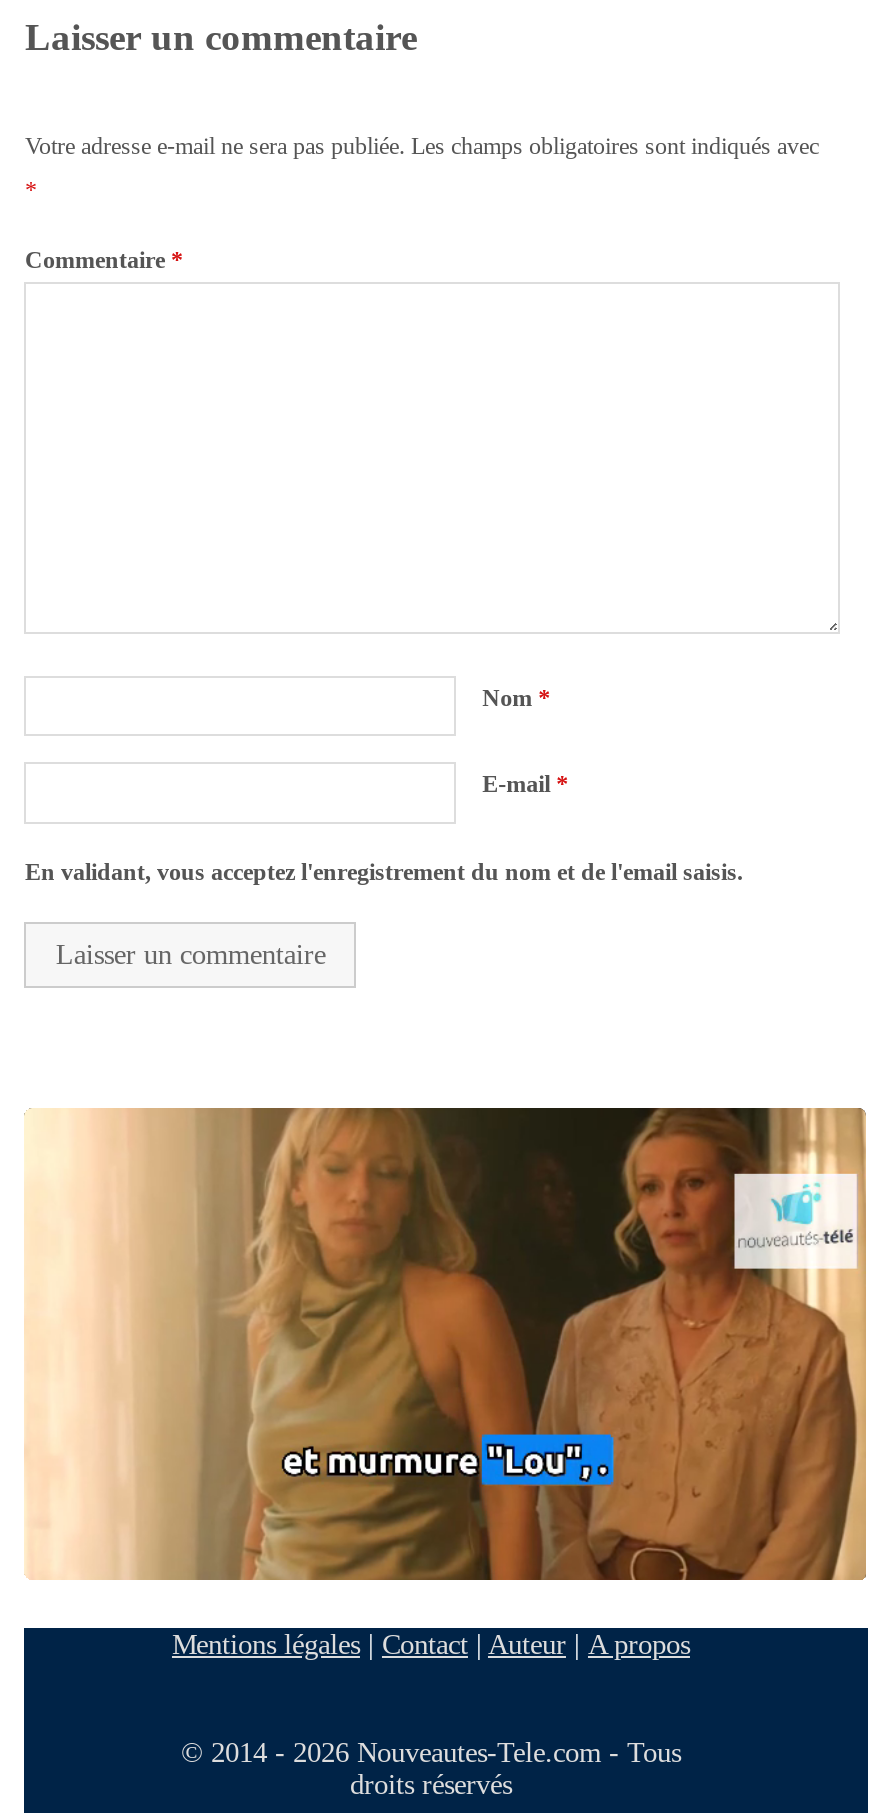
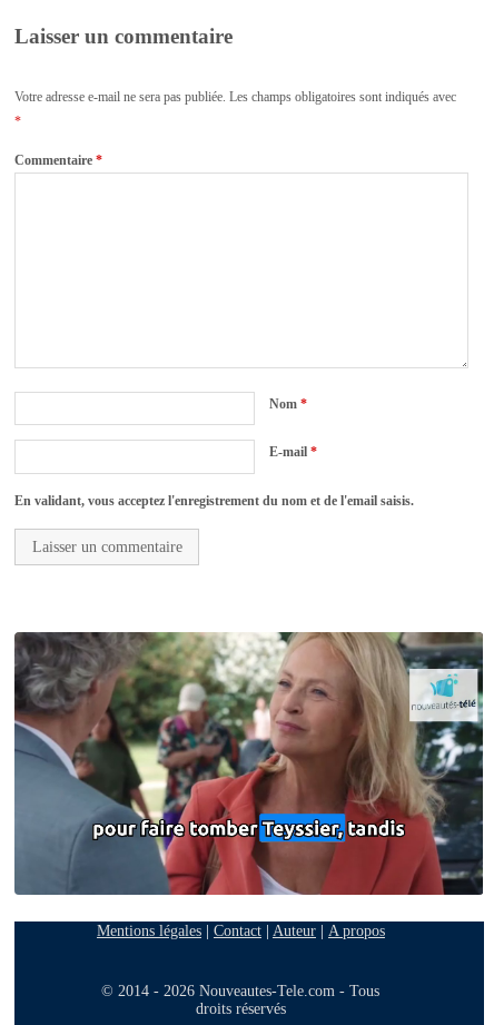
[24,1106,868,1582] [image] -> [13,631,484,896] [image]

